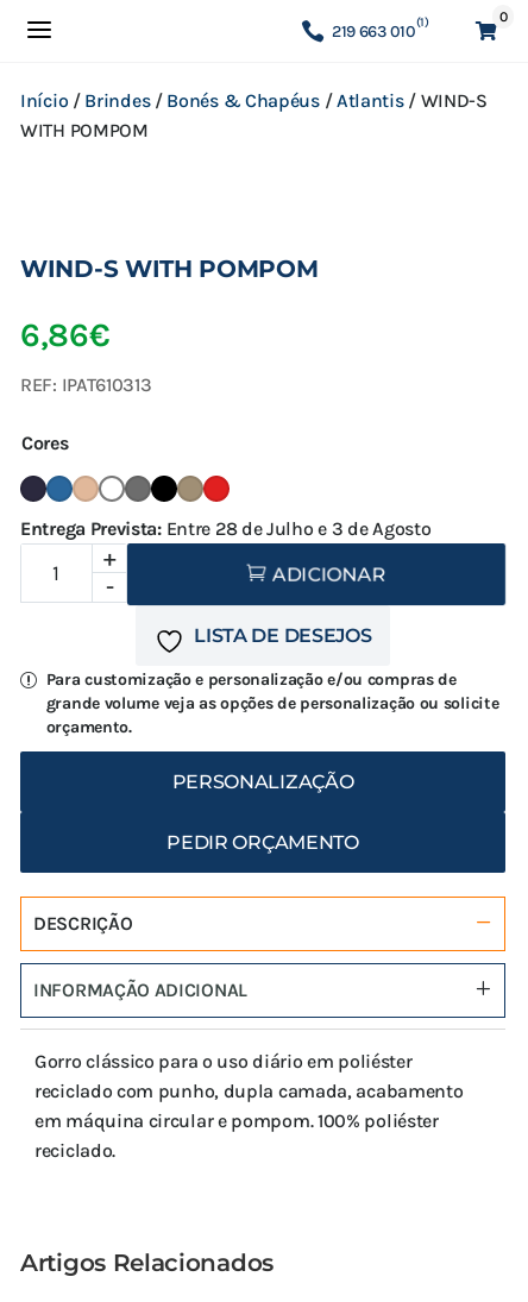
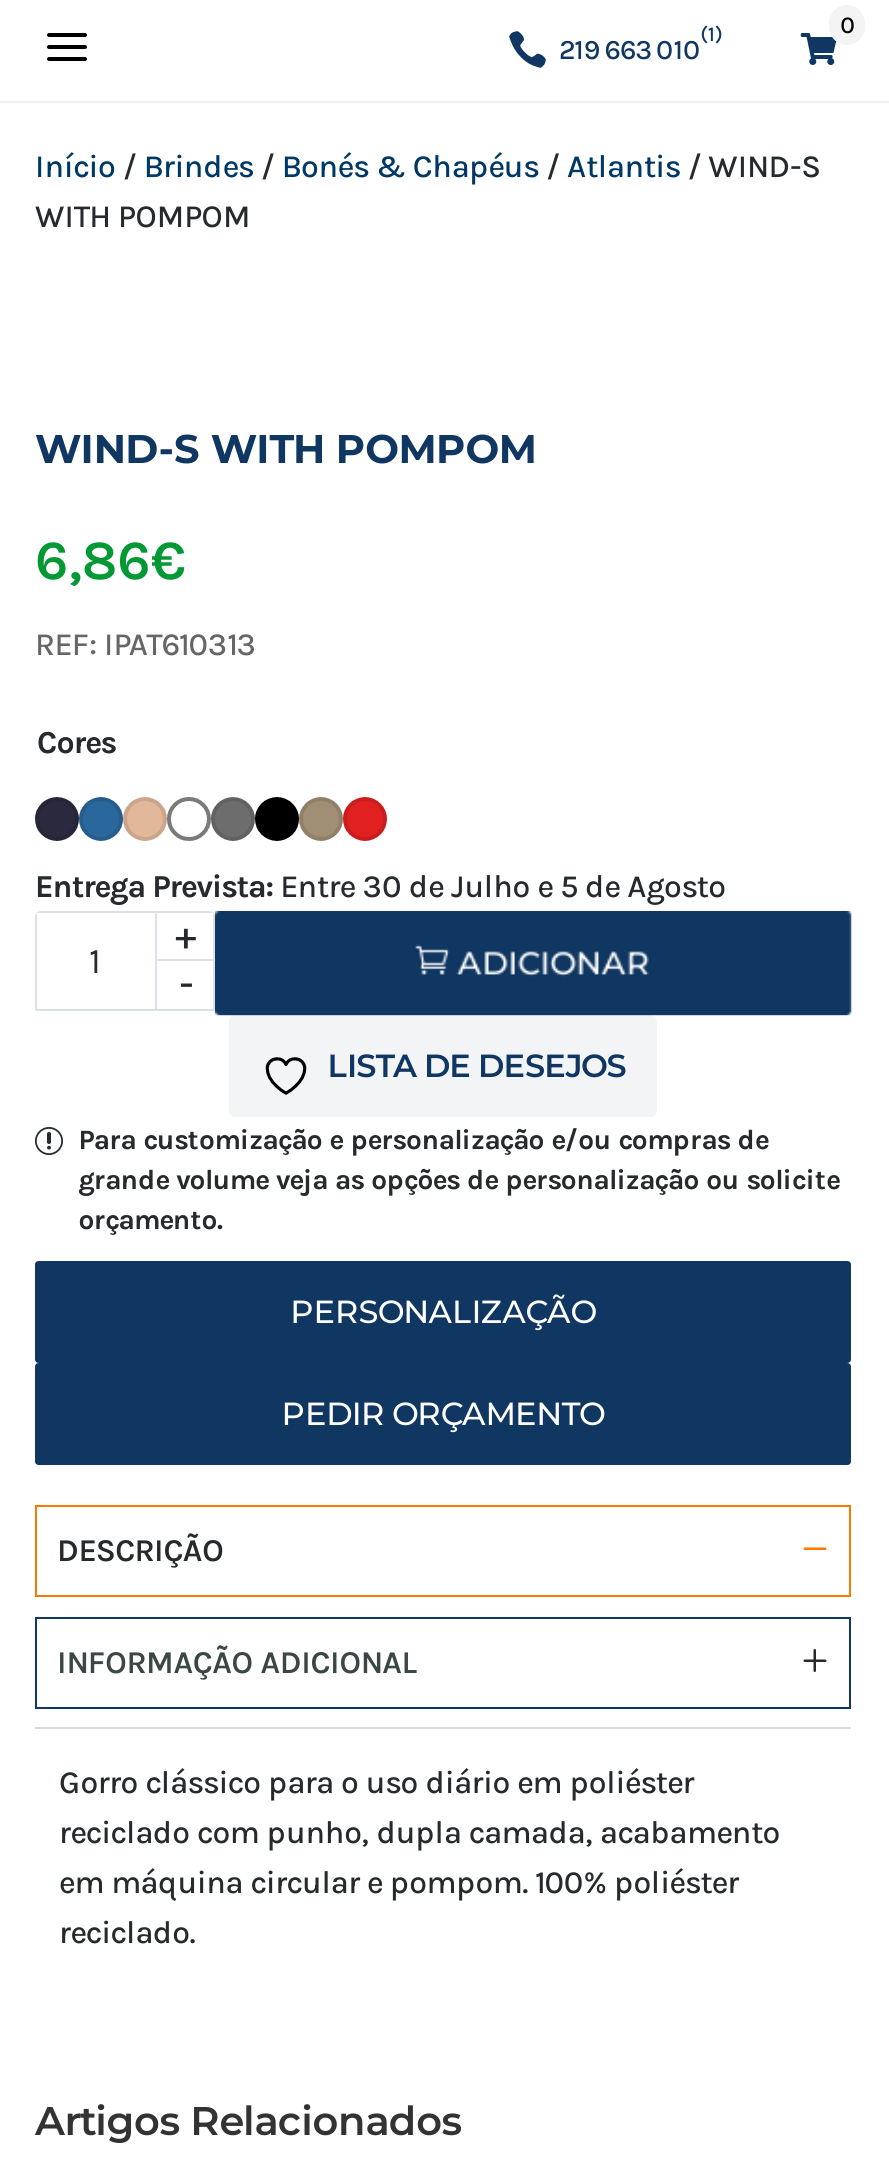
[20,517,431,540] Entrega Prevista: Entre 28 de Julho e 3 de Agosto -> [35,867,726,905] Entrega Prevista: Entre 30 de Julho e 5 de Agosto

